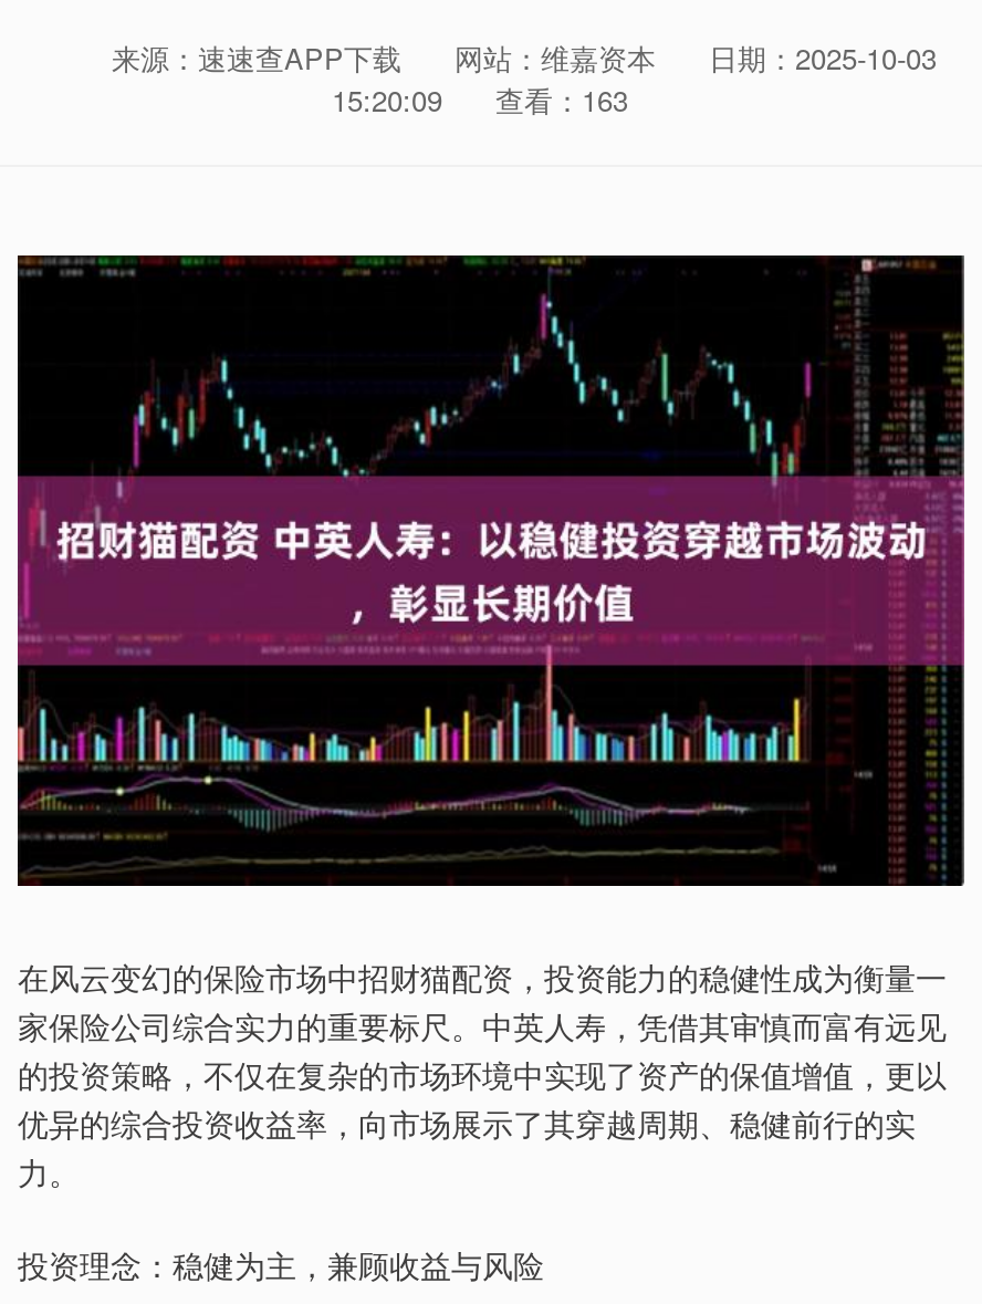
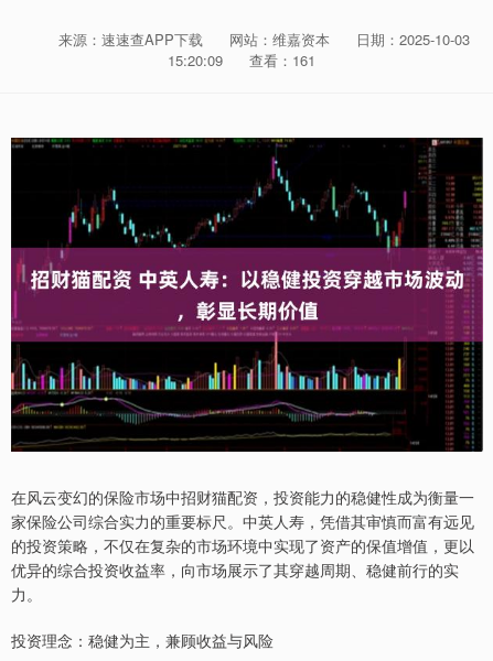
[332,79,628,121] 15:20:09 查看：163 -> [168,50,315,71] 15:20:09 查看：161

